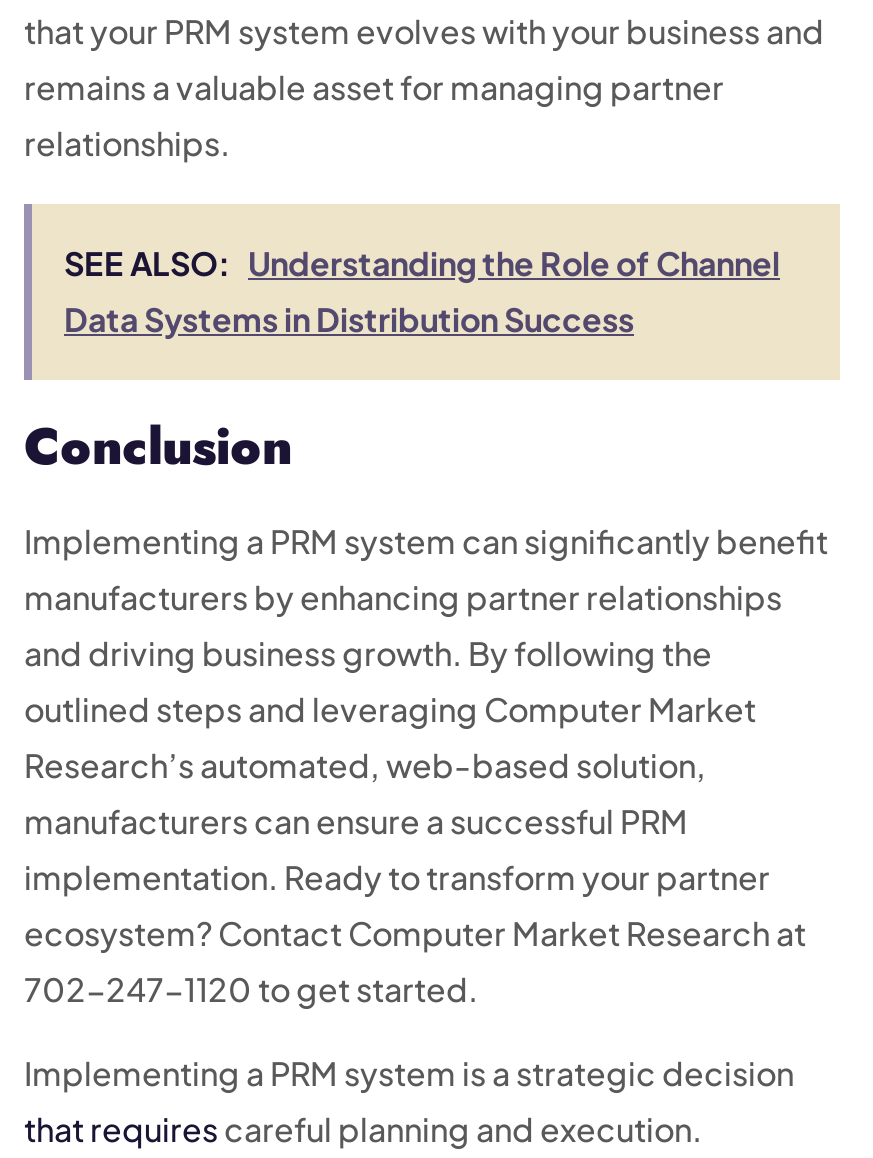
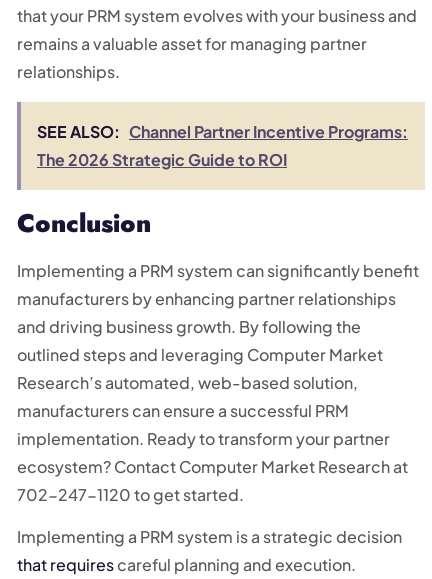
[64,242,780,340] SEE ALSO: Understanding the Role of Channel | Data Systems in Distribution Success -> [37,121,408,170] SEE ALSO: Channel Partner Incentive Programs: | The 2026 Strategic Guide to ROI

